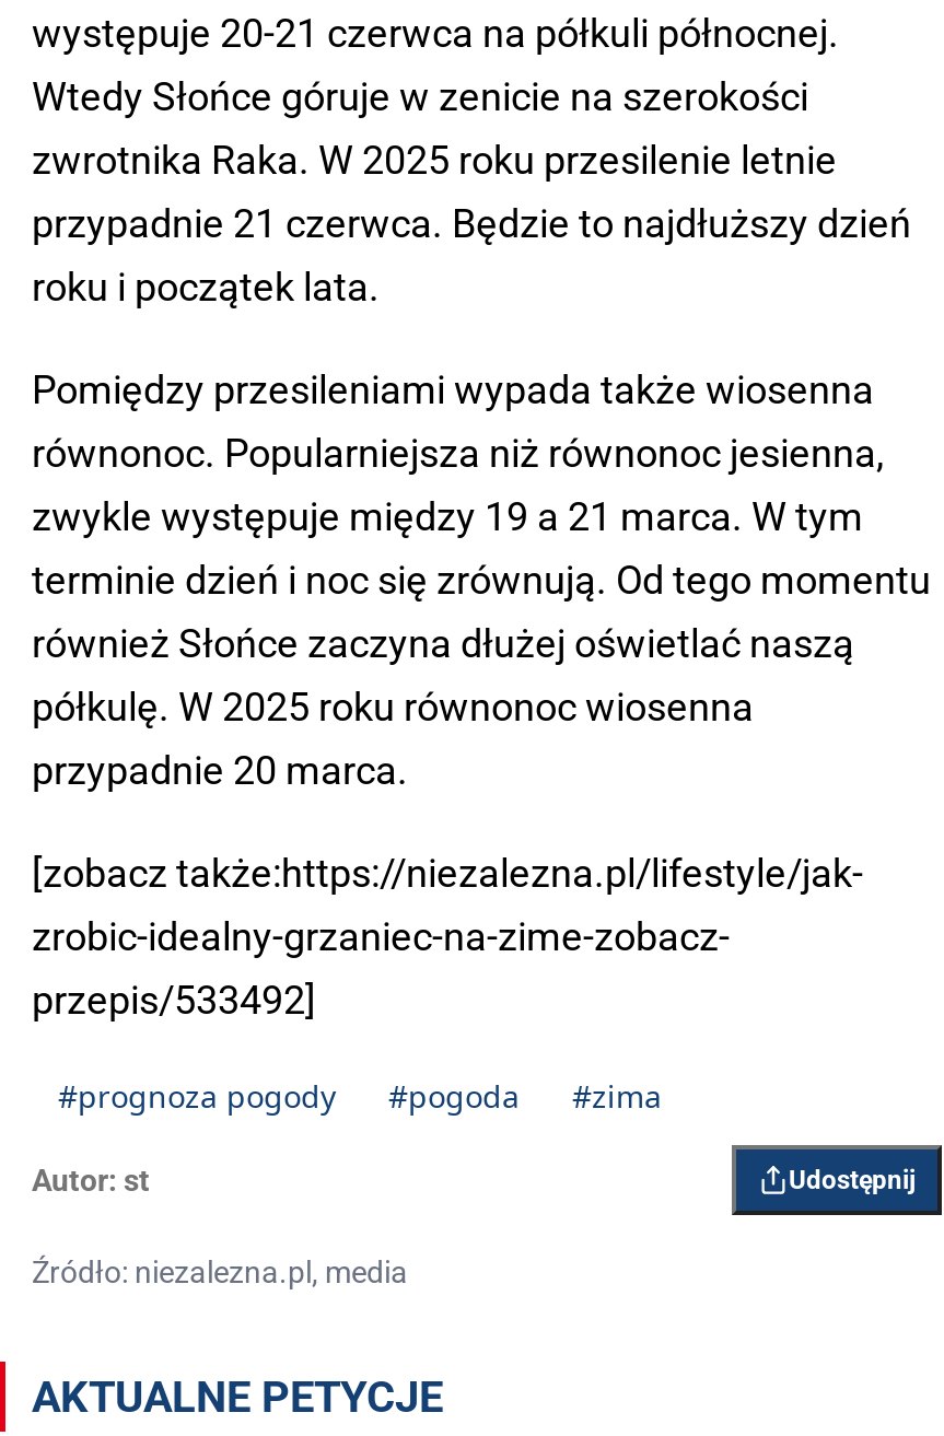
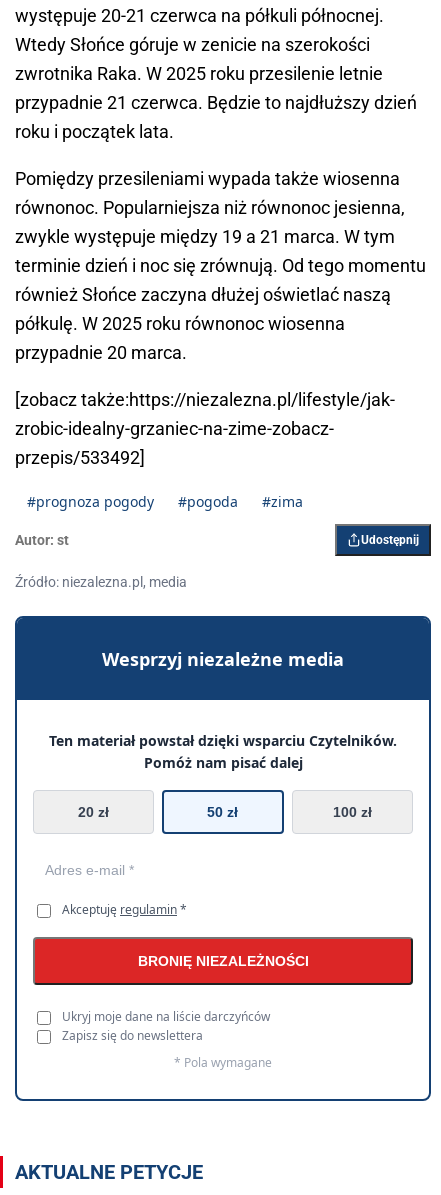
none -> [14,615,432,1102] [image] | Wesprzyj niezależne media | Ten materiał powstał dzięki wsparciu Czytelników. | Pomóż nam pisać dalej | 20 zł | 50 zł | 100 zł
none -> [62,901,308,1071] Akceptuję regulamin * | BRONIĘ NIEZALEŻNOŚCI | Ukryj moje dane na liście darczyńców | Zapisz się do newslettera | * Pola wymagane

